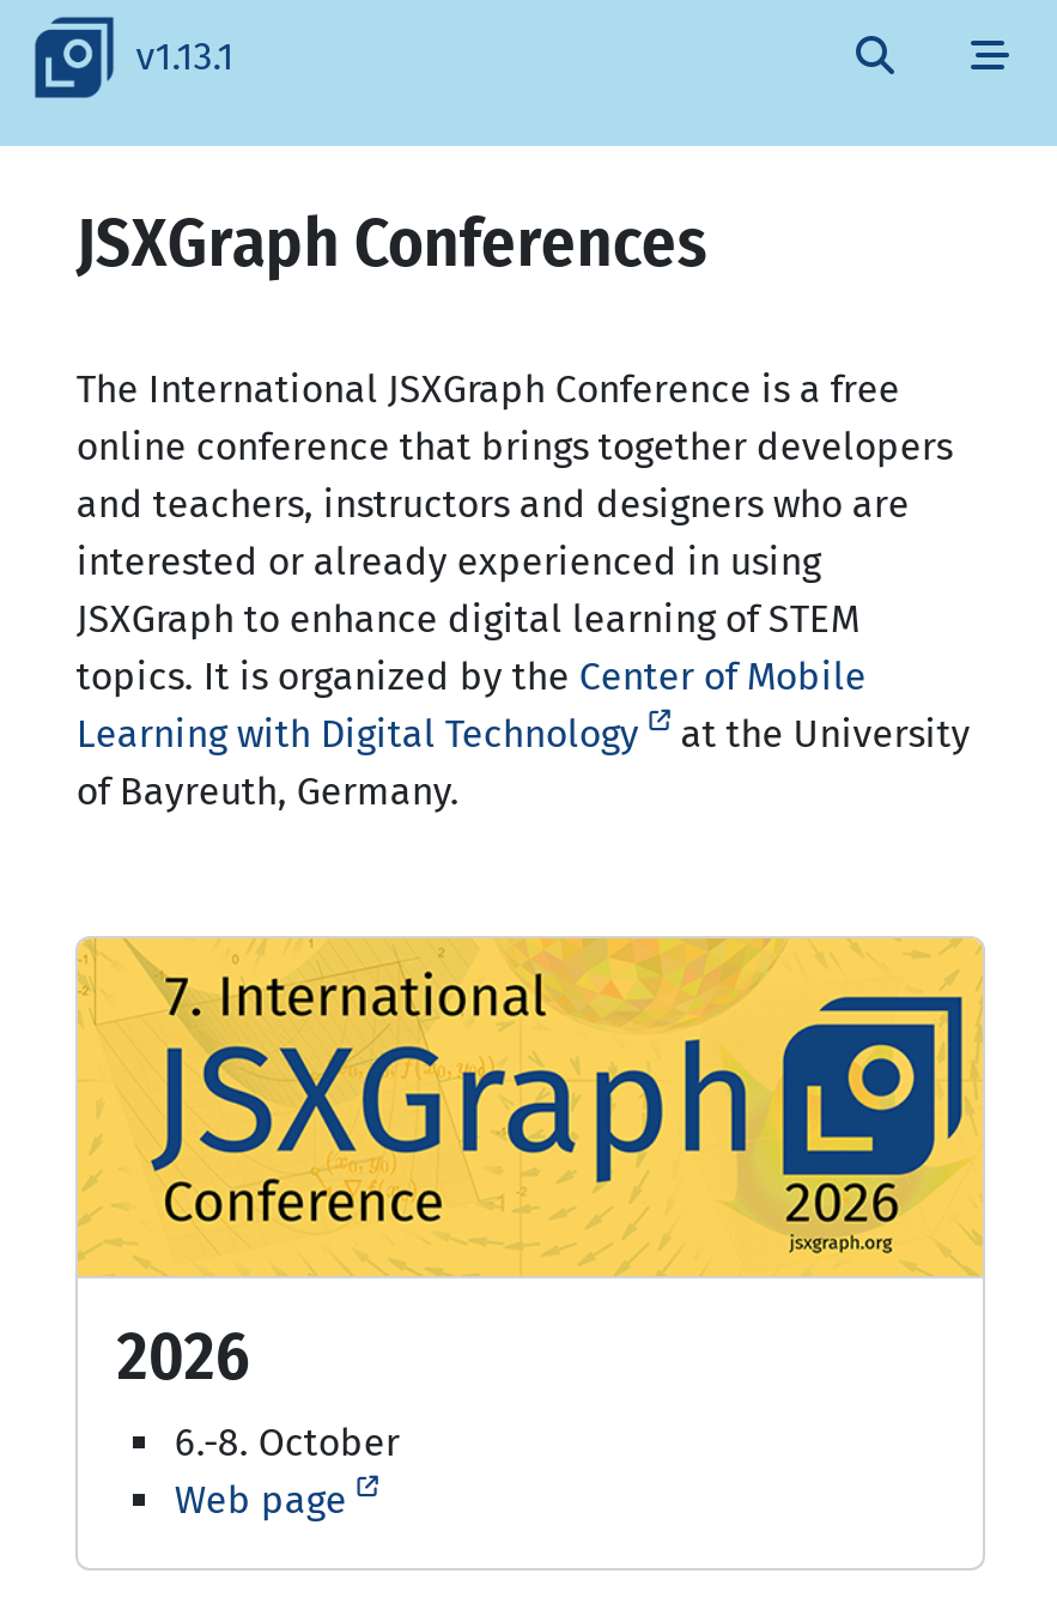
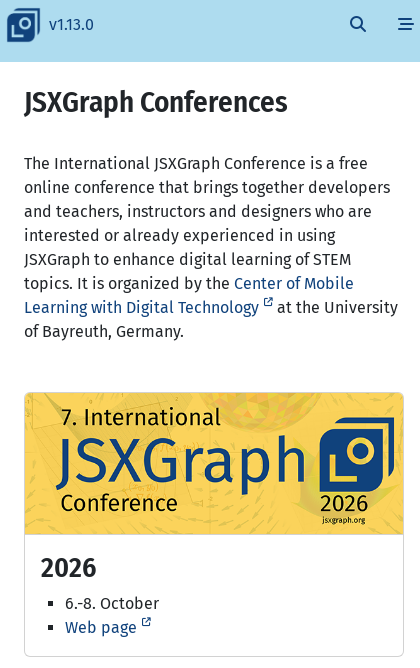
[136,34,234,79] v1.13.1 -> [49,15,94,34] v1.13.0

